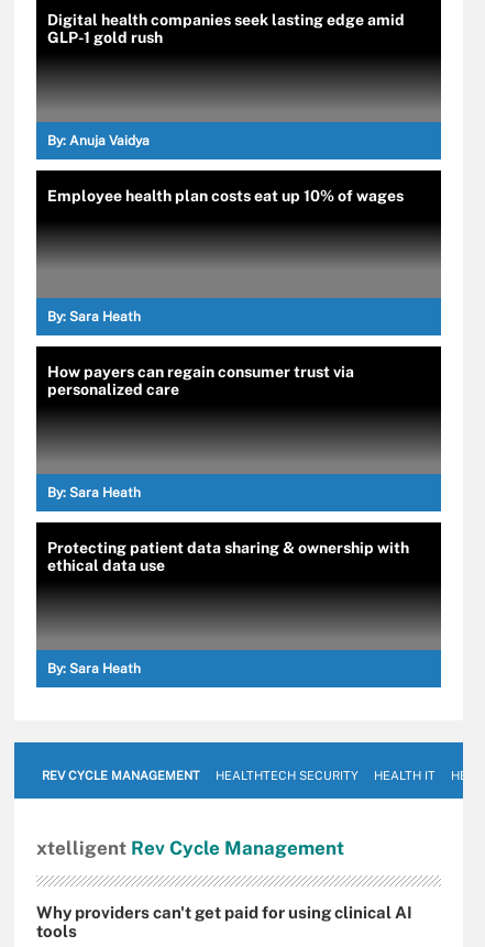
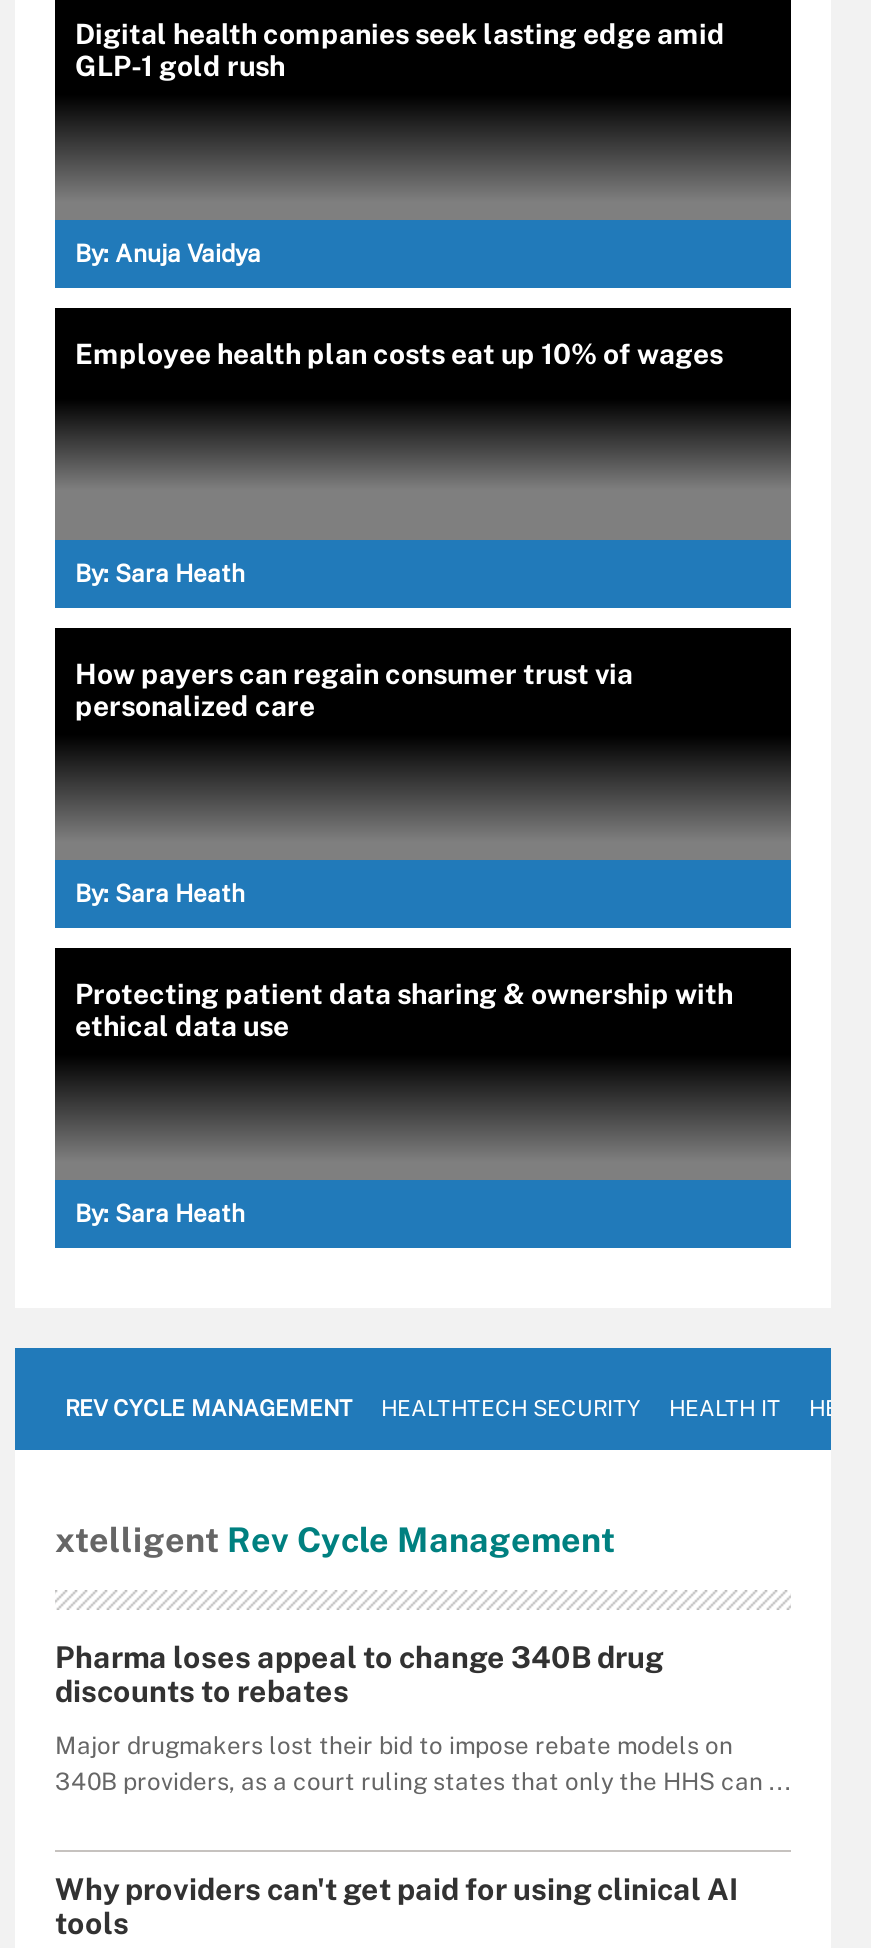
none -> [55,1639,791,1795] Pharma loses appeal to change 340B drug | discounts to rebates | Major drugmakers lost their bid to impose rebate models on | 340B providers, as a court ruling states that only the HHS can ...

